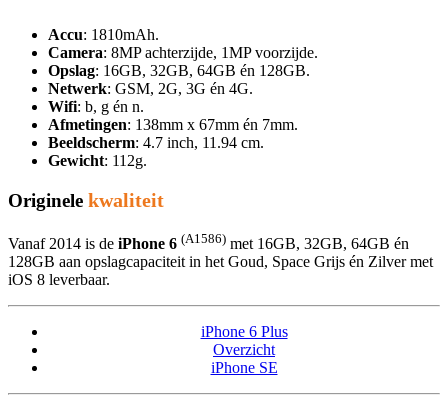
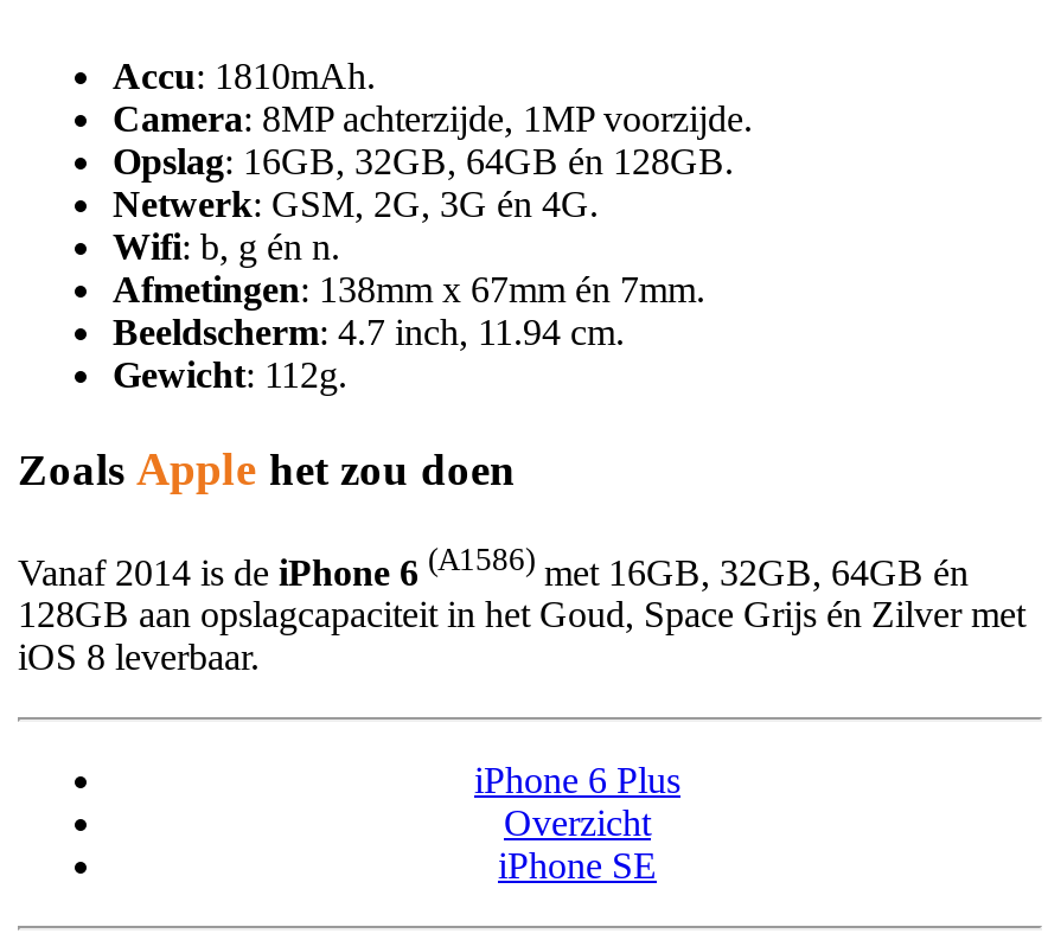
[8,189,164,211] Originele kwaliteit -> [18,442,516,494] Zoals Apple het zou doen

